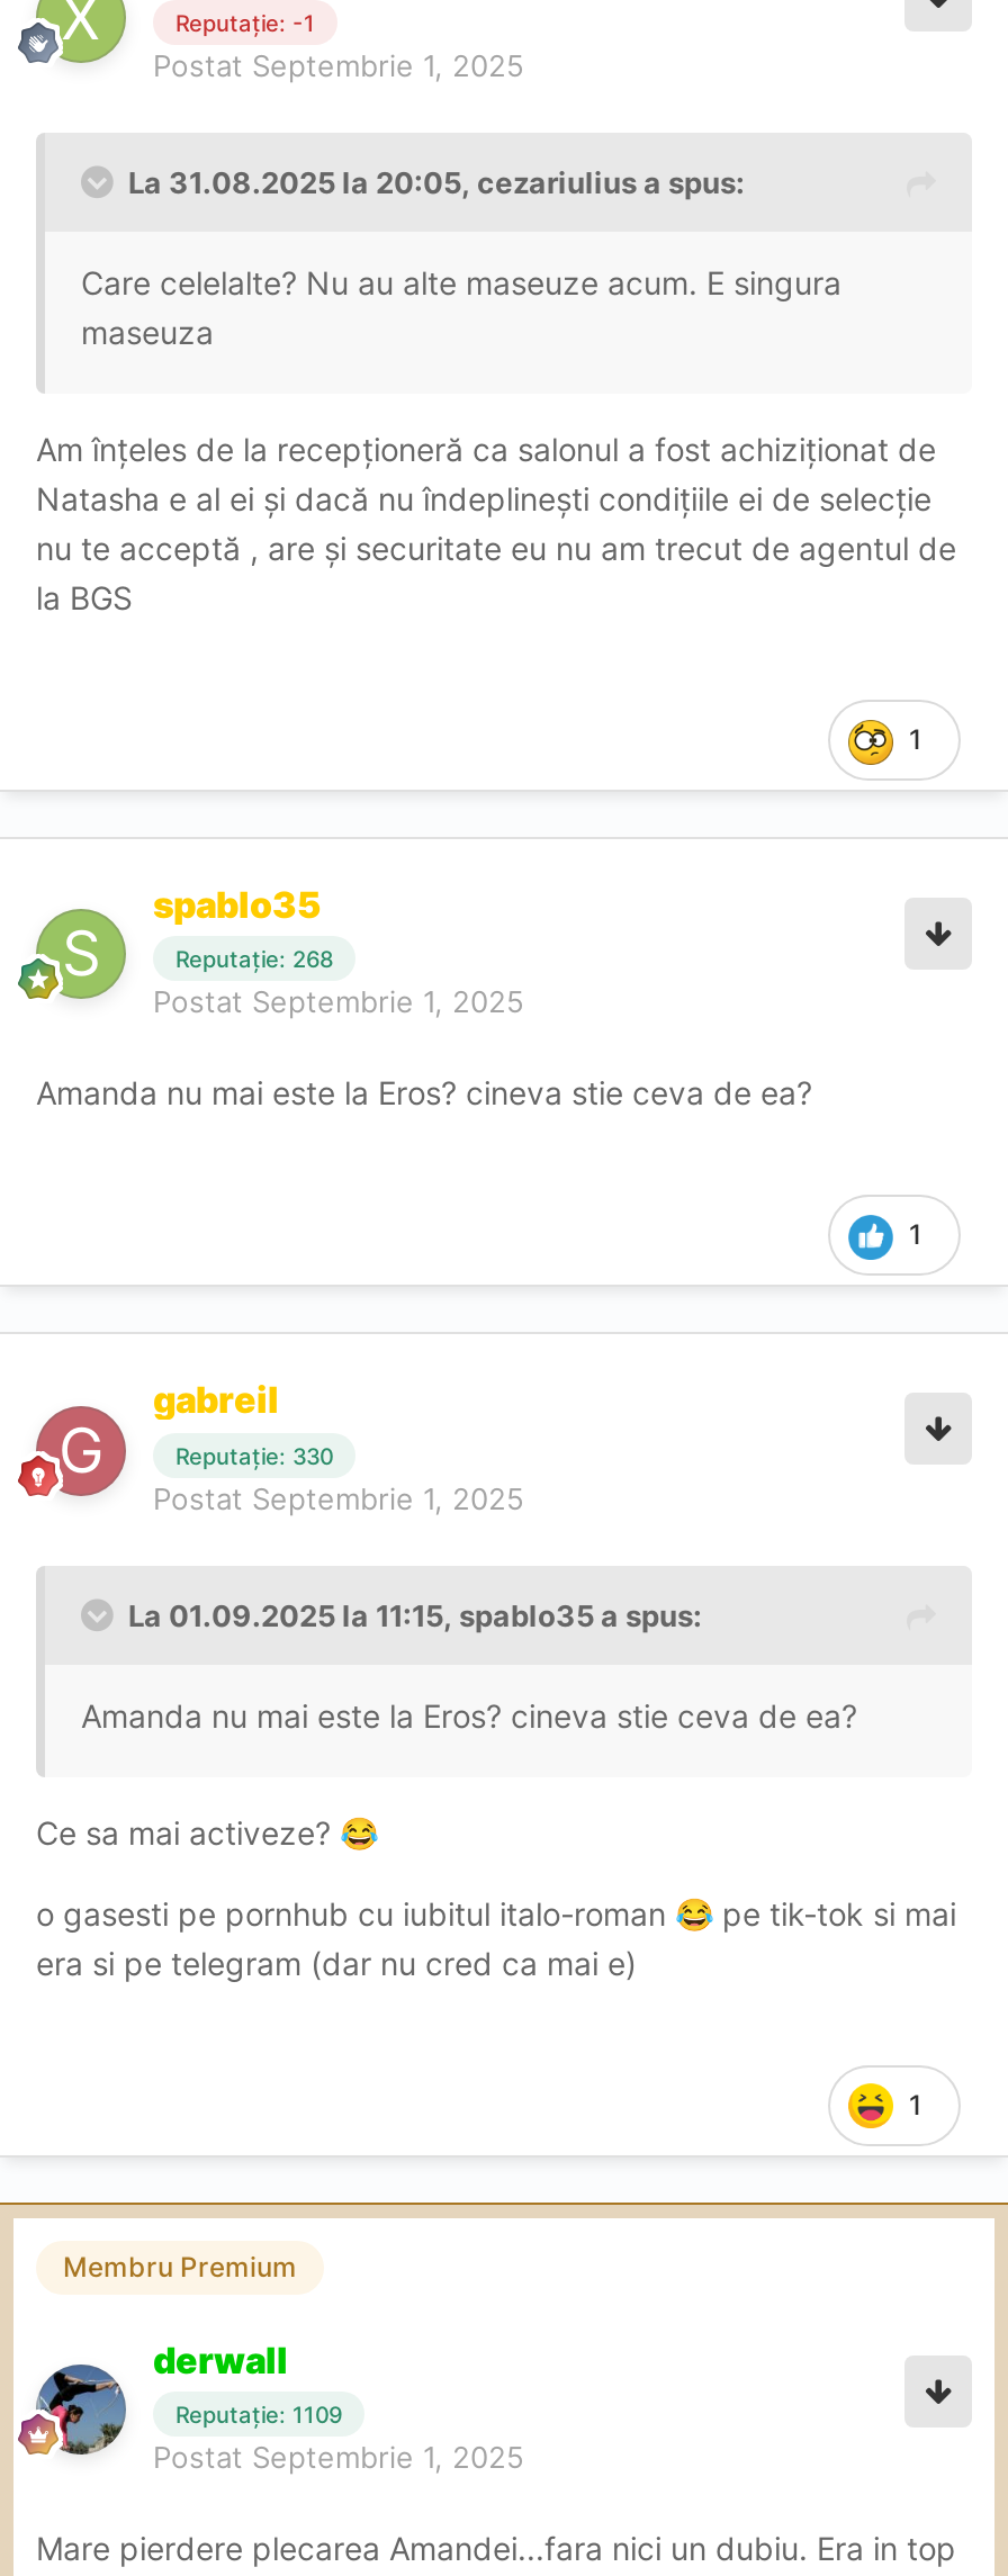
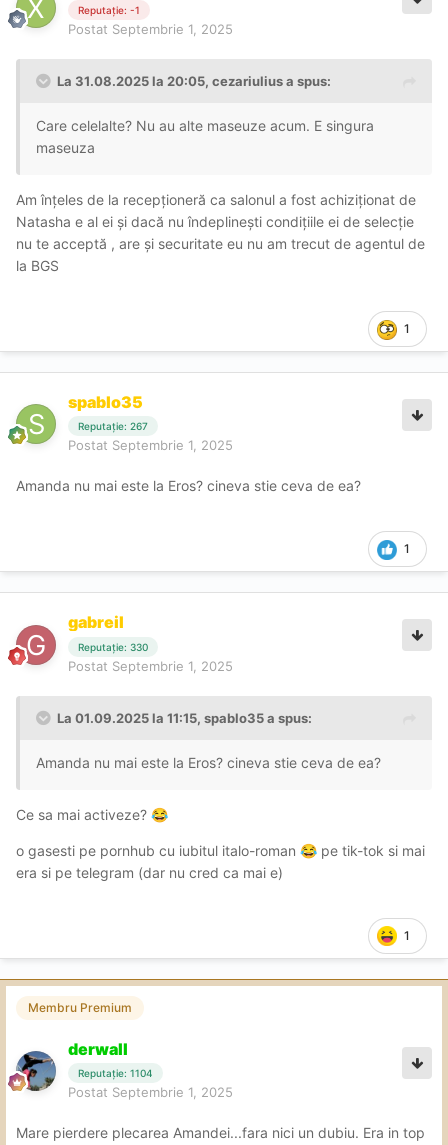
[175,946,333,973] Reputație: 268 -> [78,420,148,432] Reputație: 267
[175,2401,342,2428] Reputație: 1109 -> [78,1067,153,1079] Reputație: 1104

